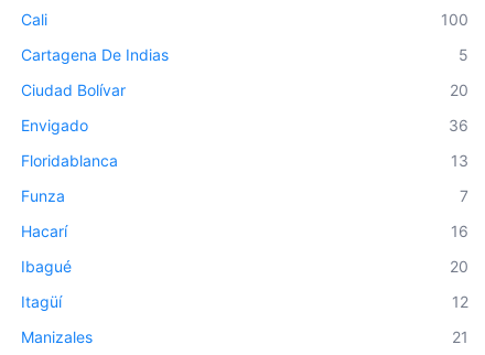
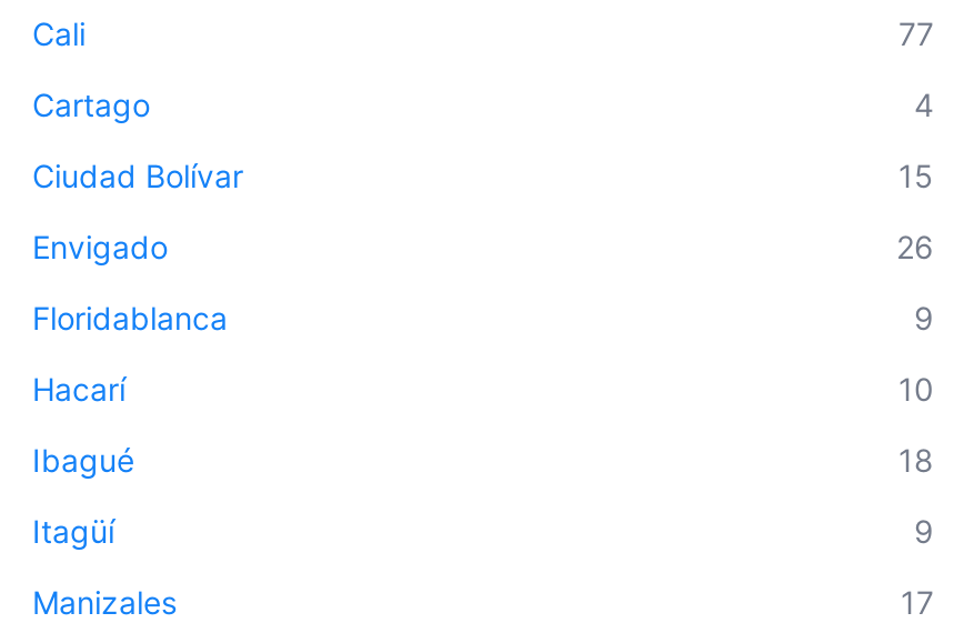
[441,9,468,28] 100 -> [898,15,934,52] 77
[21,45,468,64] Cartagena De Indias | 5 -> [32,86,934,123] Cartago | 4
[450,80,468,99] 20 -> [898,157,934,195] 15
[449,115,468,134] 36 -> [896,228,934,266] 26
[21,151,468,205] 13 | Funza | 7 -> [914,299,934,337] 9
[451,221,468,240] 16 -> [898,370,934,408] 10
[450,256,468,275] 20 -> [898,441,934,479] 18
[452,292,468,310] 12 -> [914,512,934,550] 9
[452,327,468,346] 21 -> [901,583,934,621] 17

